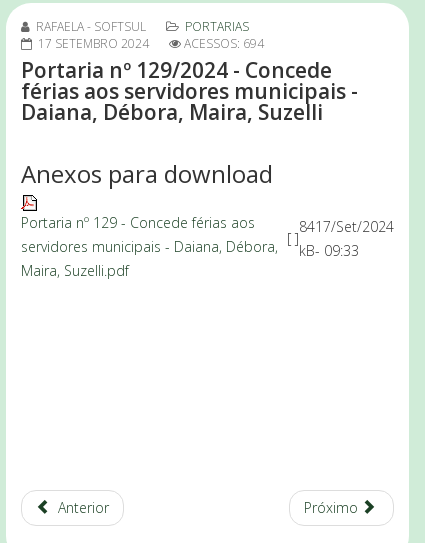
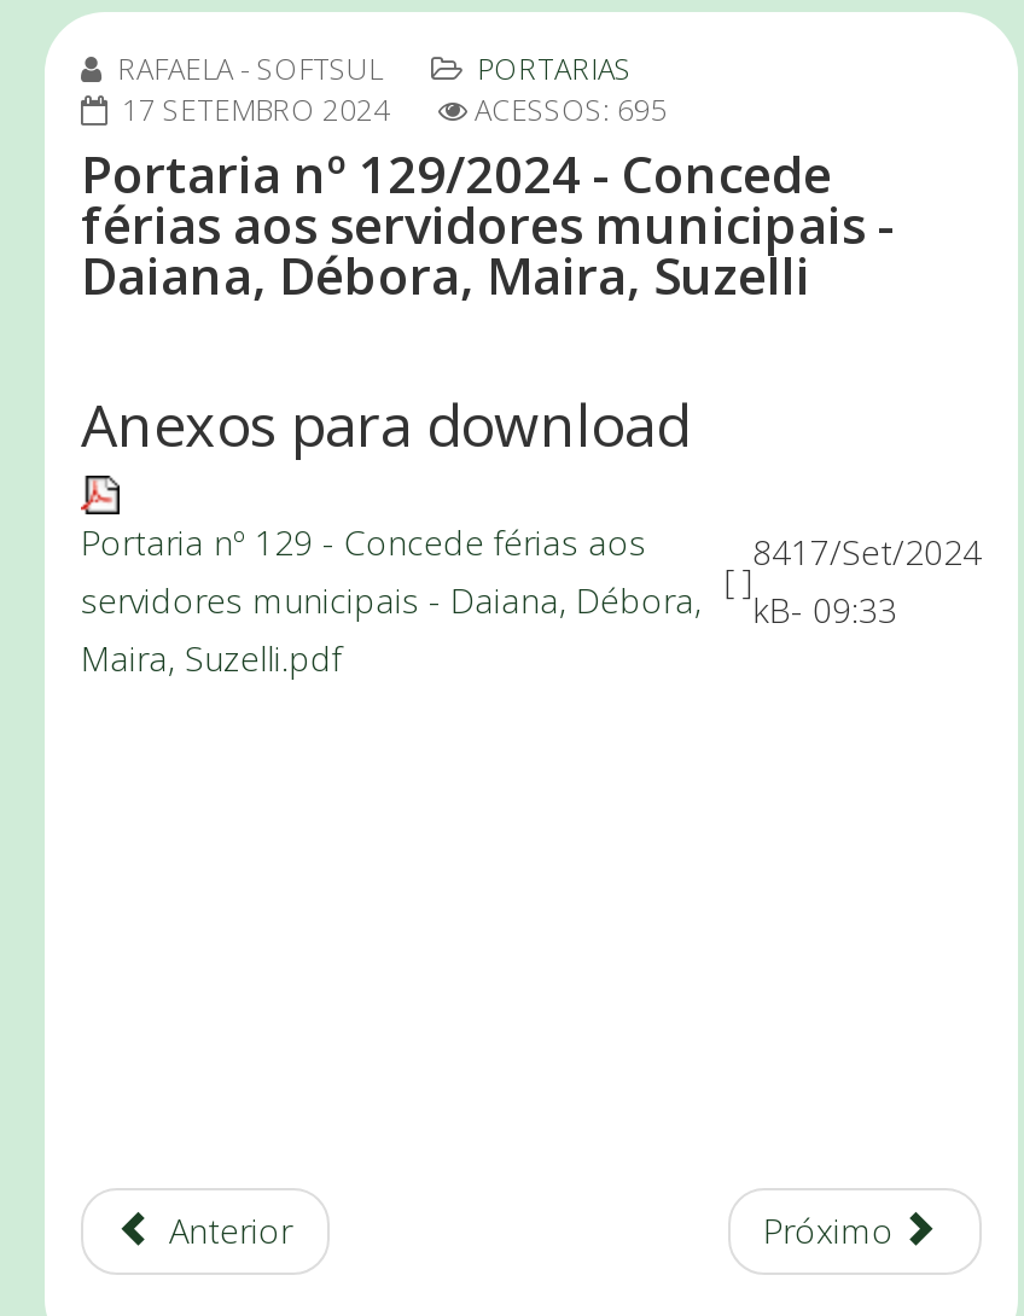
[184,35,264,52] ACESSOS: 694 -> [475,89,668,130] ACESSOS: 695

